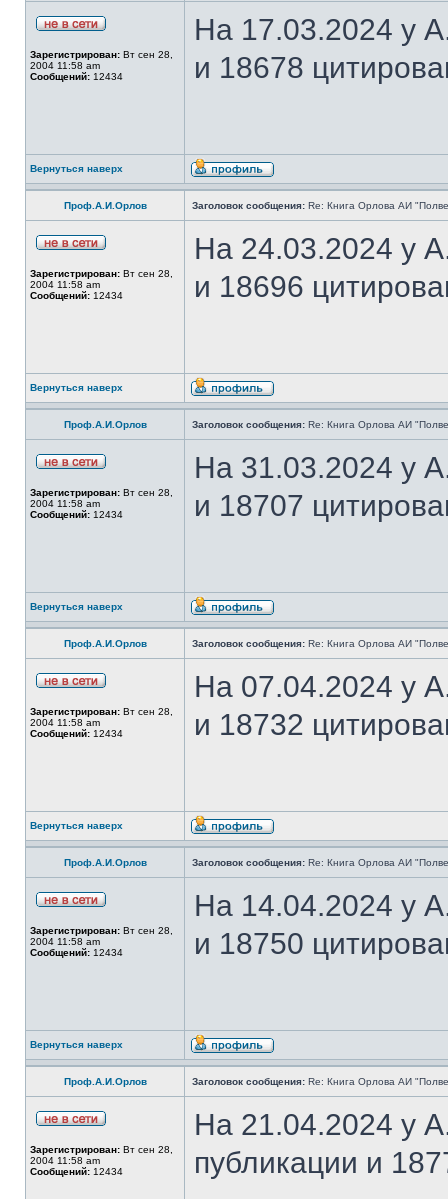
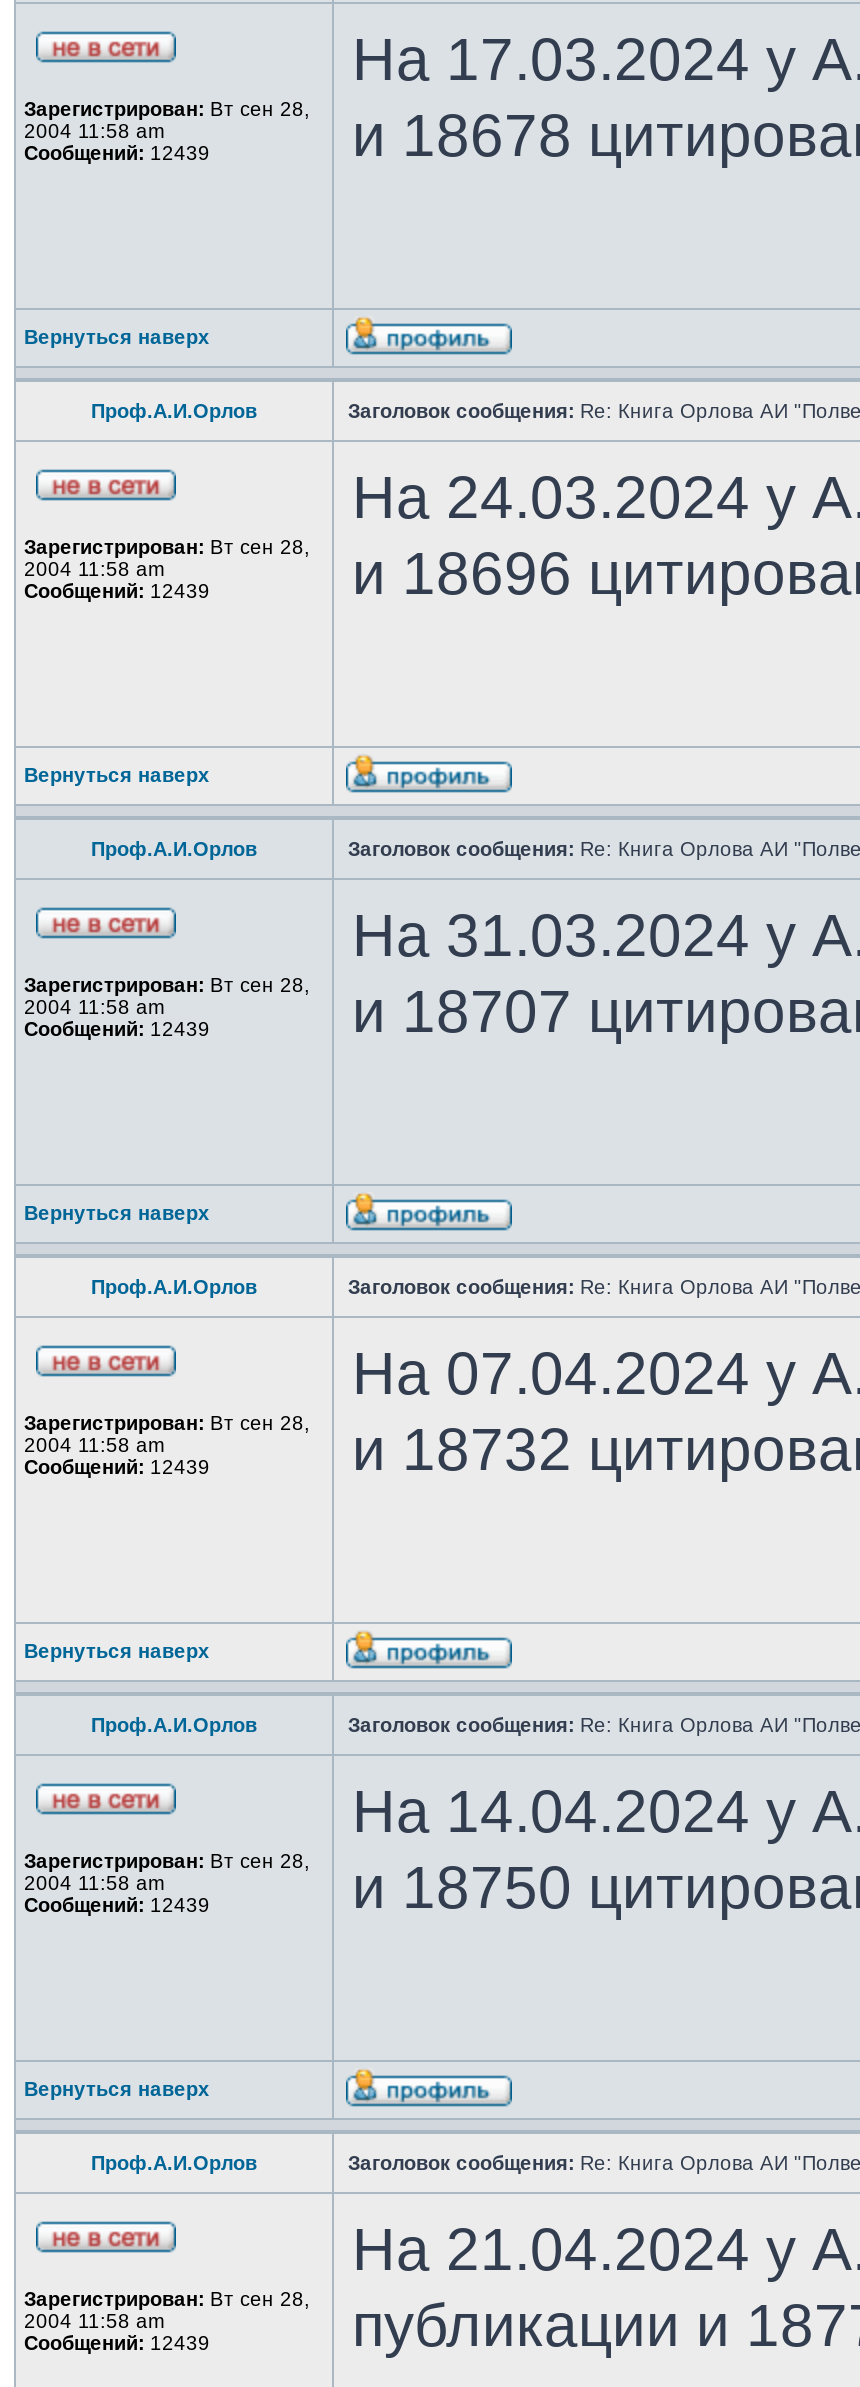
[30,71,123,82] Сообщений: 12434 -> [24,142,210,164] Сообщений: 12439
[30,290,123,301] Сообщений: 12434 -> [24,580,210,602] Сообщений: 12439
[30,509,123,520] Сообщений: 12434 -> [24,1018,210,1040] Сообщений: 12439
[30,728,123,739] Сообщений: 12434 -> [24,1456,210,1478] Сообщений: 12439
[30,947,123,958] Сообщений: 12434 -> [24,1894,210,1916] Сообщений: 12439
[30,1166,123,1177] Сообщений: 12434 -> [24,2332,210,2354] Сообщений: 12439

